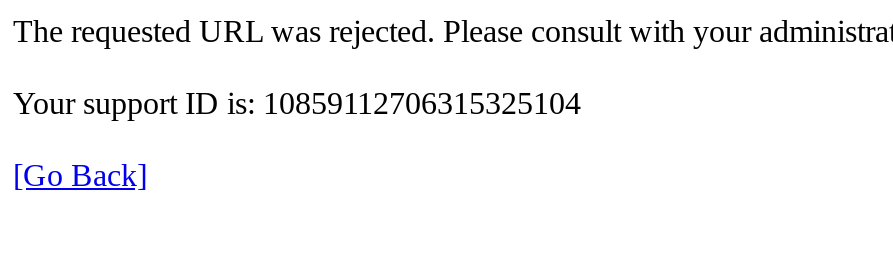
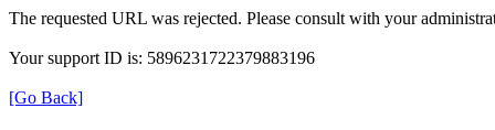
[13,86,581,120] Your support ID is: 10859112706315325104 -> [9,48,315,67] Your support ID is: 5896231722379883196

